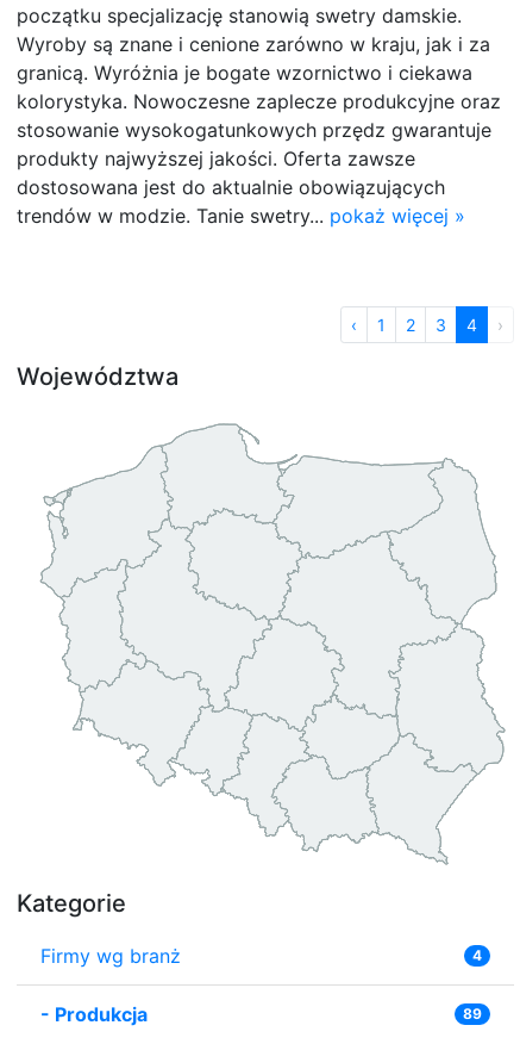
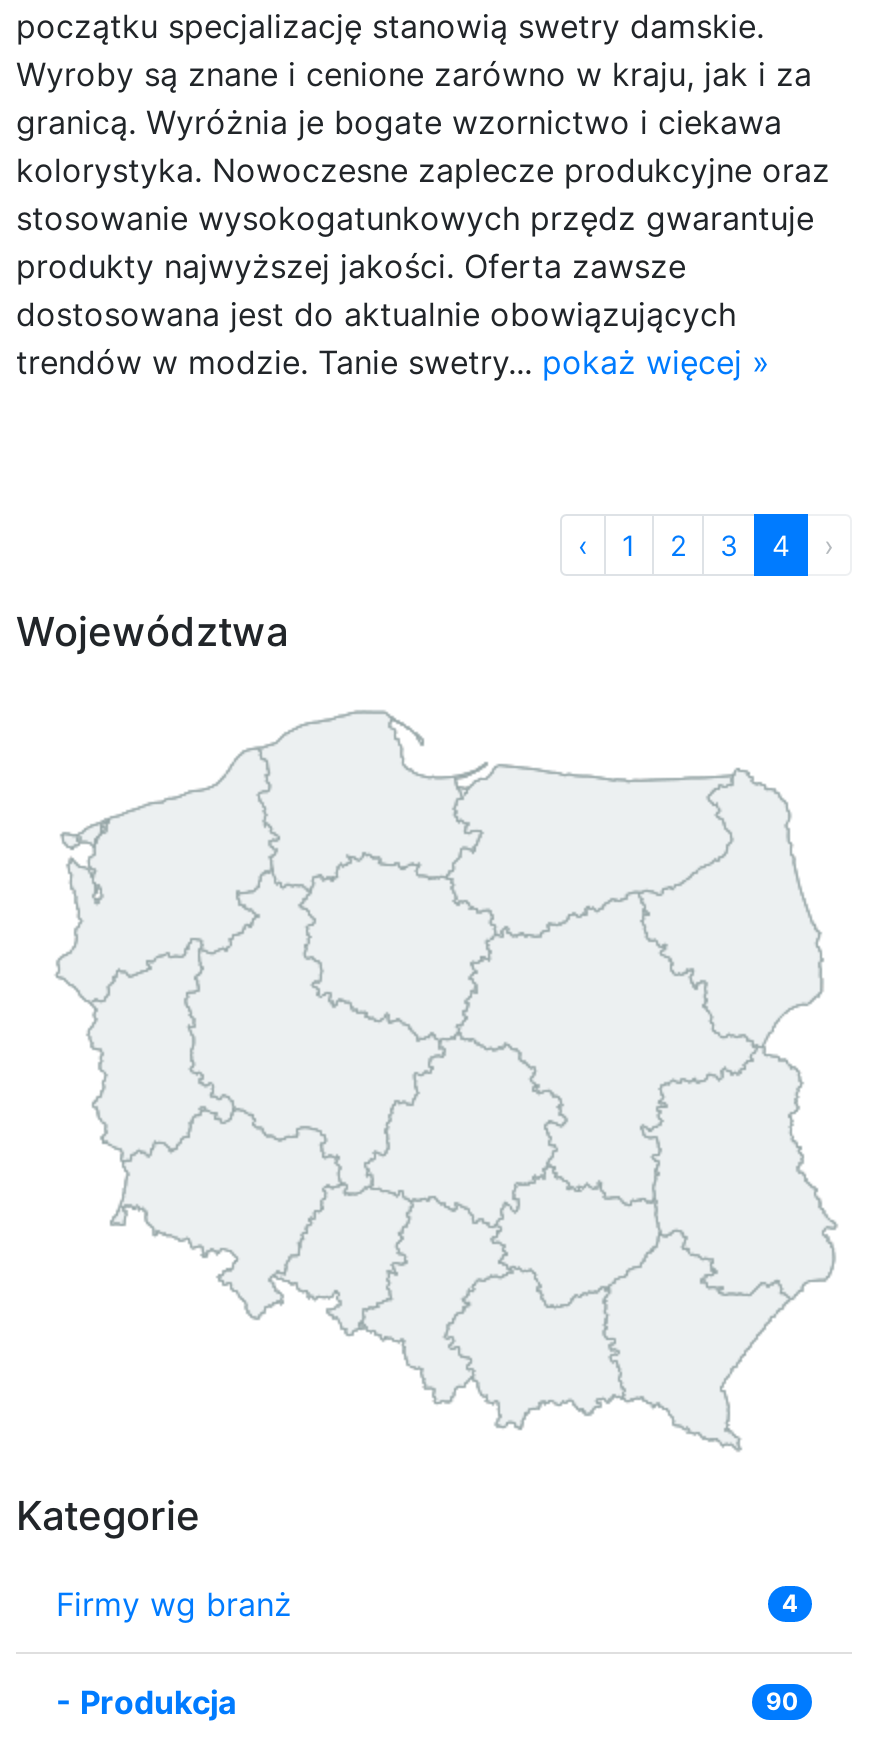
[463,1004,482,1022] 89 -> [766,1685,798,1715] 90

